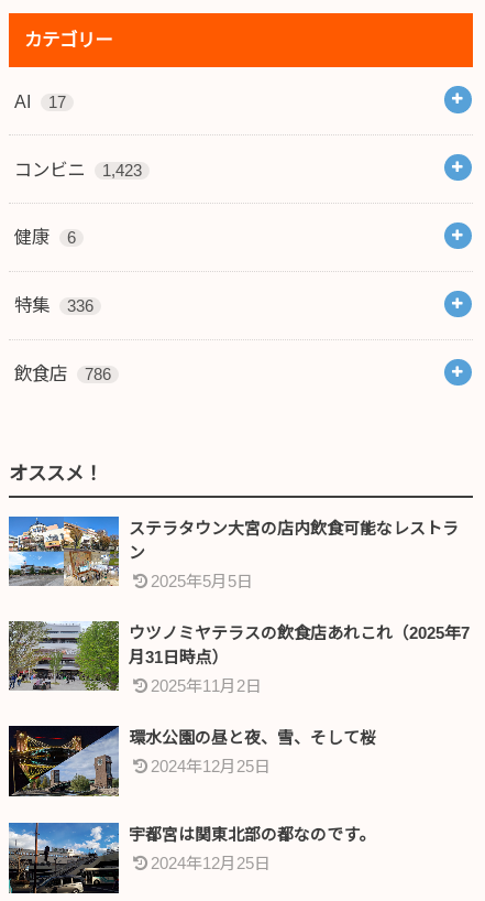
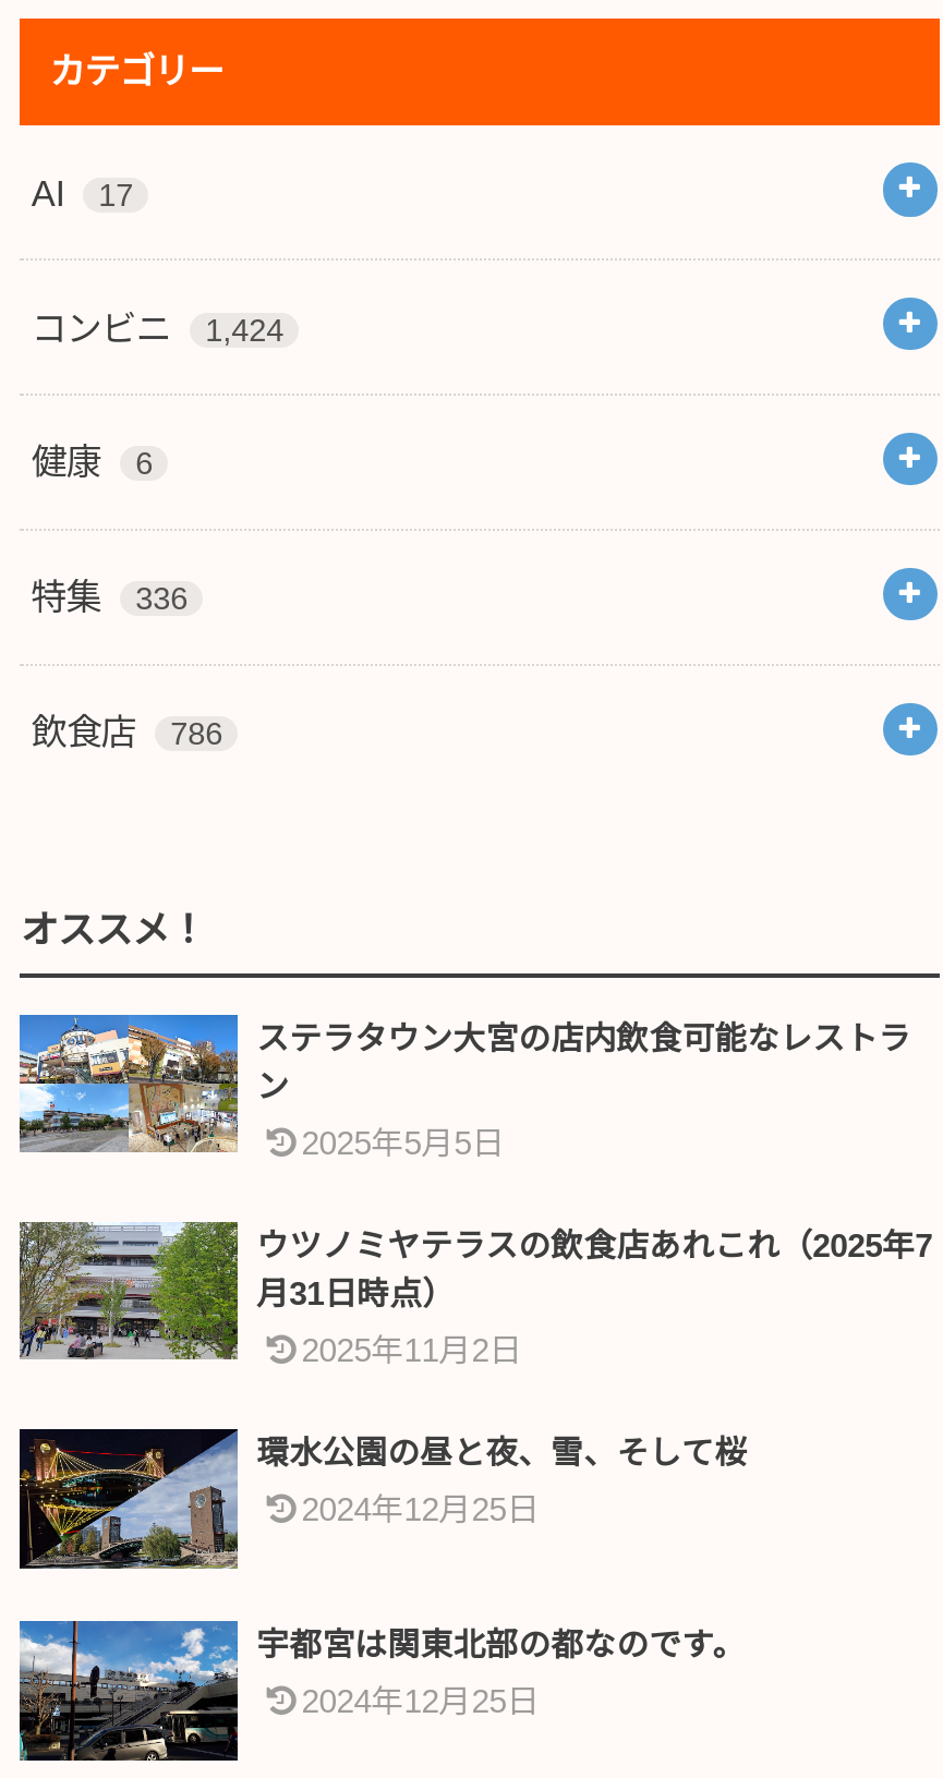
[15,159,142,179] コンビニ 1,423 -> [31,307,284,347] コンビニ 1,424

